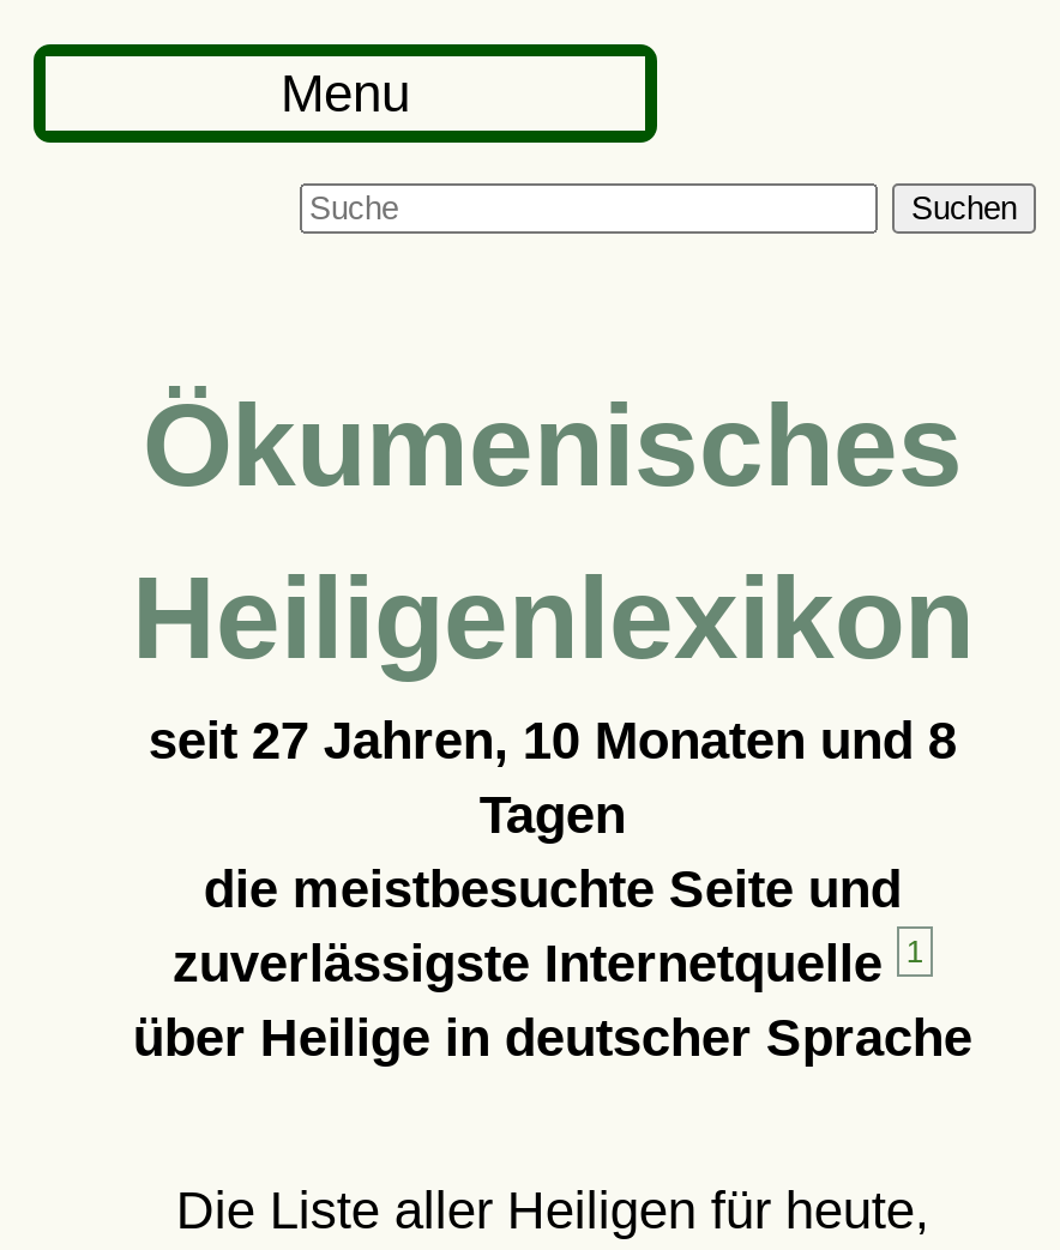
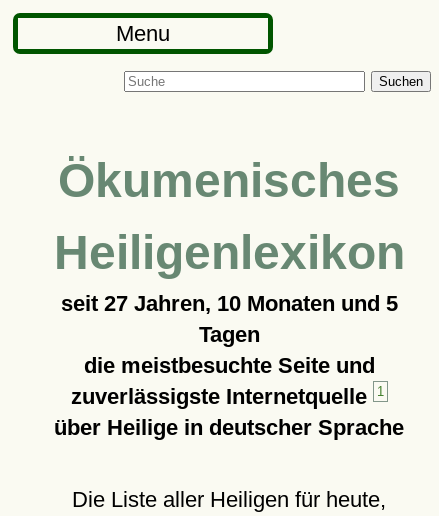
[148,711,957,771] seit 27 Jahren, 10 Monaten und 8 -> [61,291,398,316] seit 27 Jahren, 10 Monaten und 5

